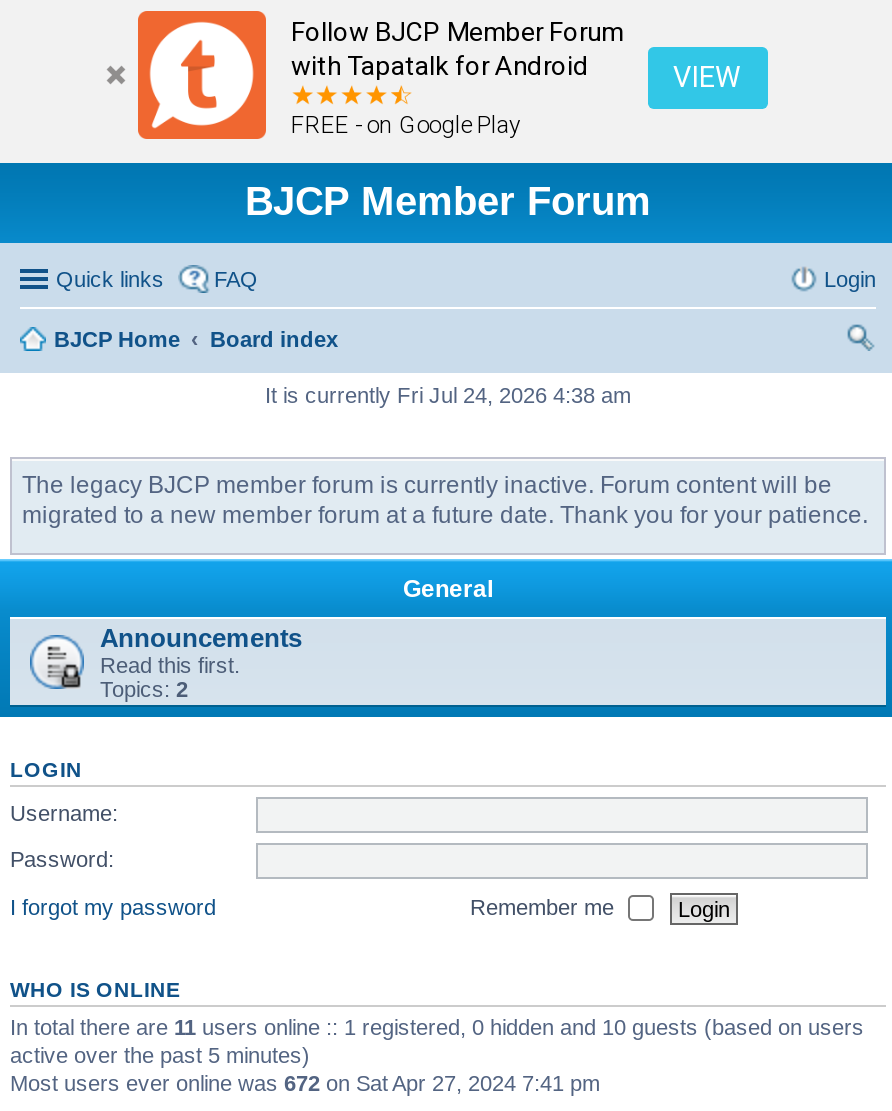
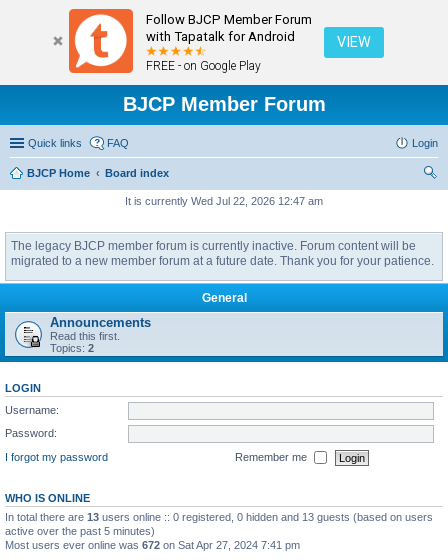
[265,384,631,408] It is currently Fri Jul 24, 2026 4:38 am -> [125,195,323,207] It is currently Wed Jul 22, 2026 12:47 am
[10,1016,864,1040] In total there are 11 users online :: 1 registered, 0 hidden and 10 guests (based on users -> [5,511,433,523] In total there are 13 users online :: 0 registered, 0 hidden and 13 guests (based on users

